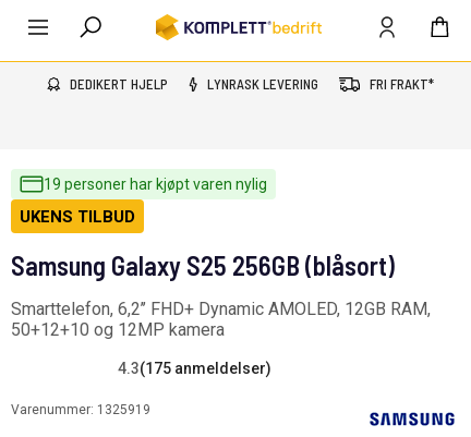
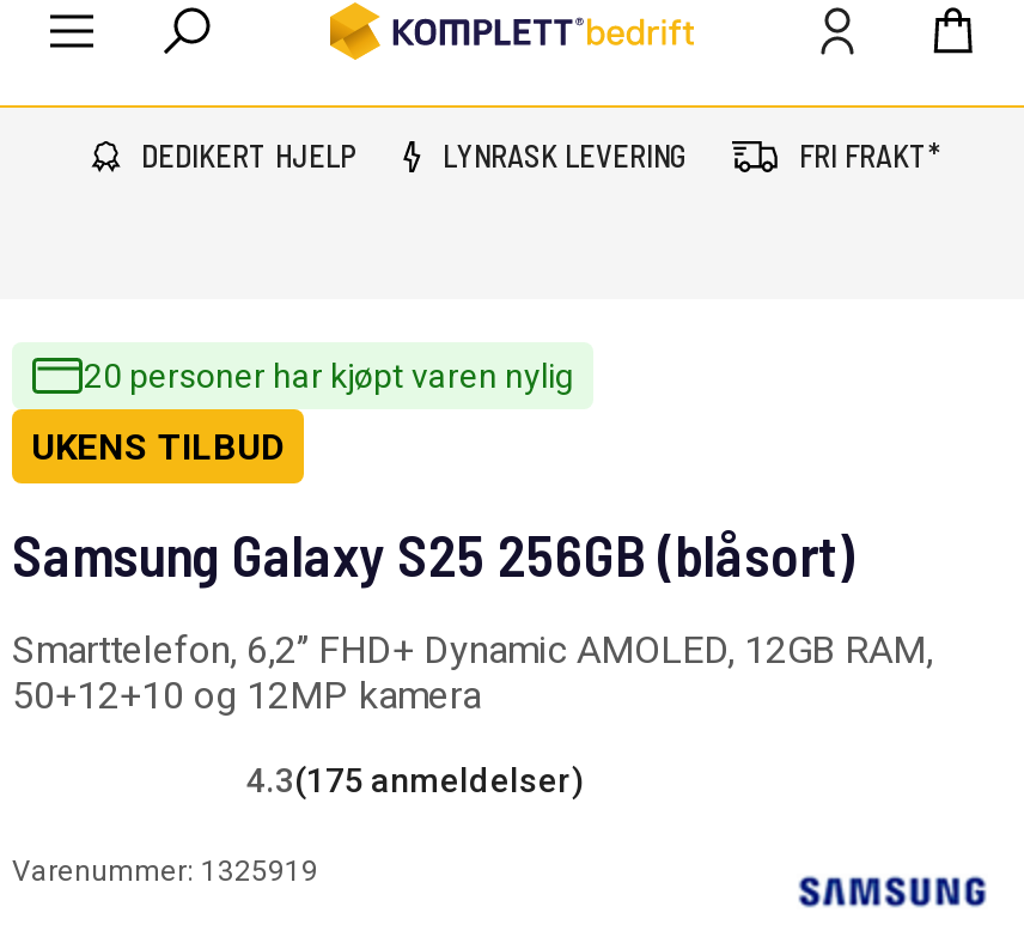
[44,175,267,193] 19 personer har kjøpt varen nylig -> [84,357,574,395] 20 personer har kjøpt varen nylig

